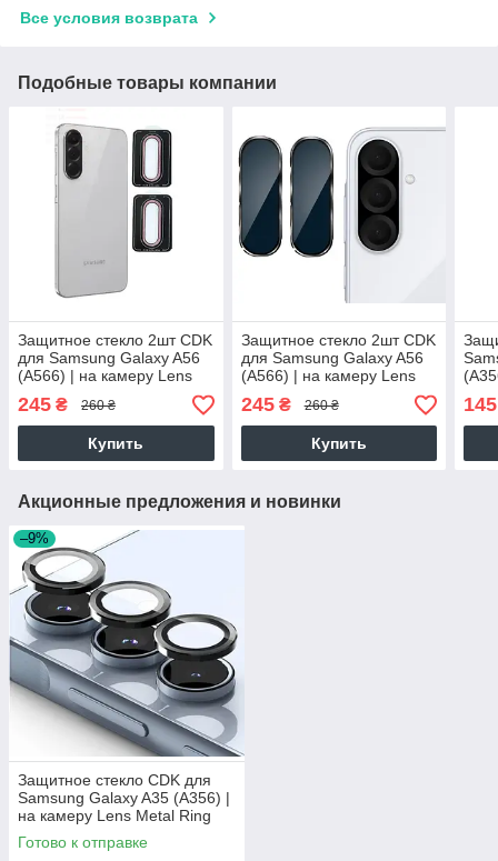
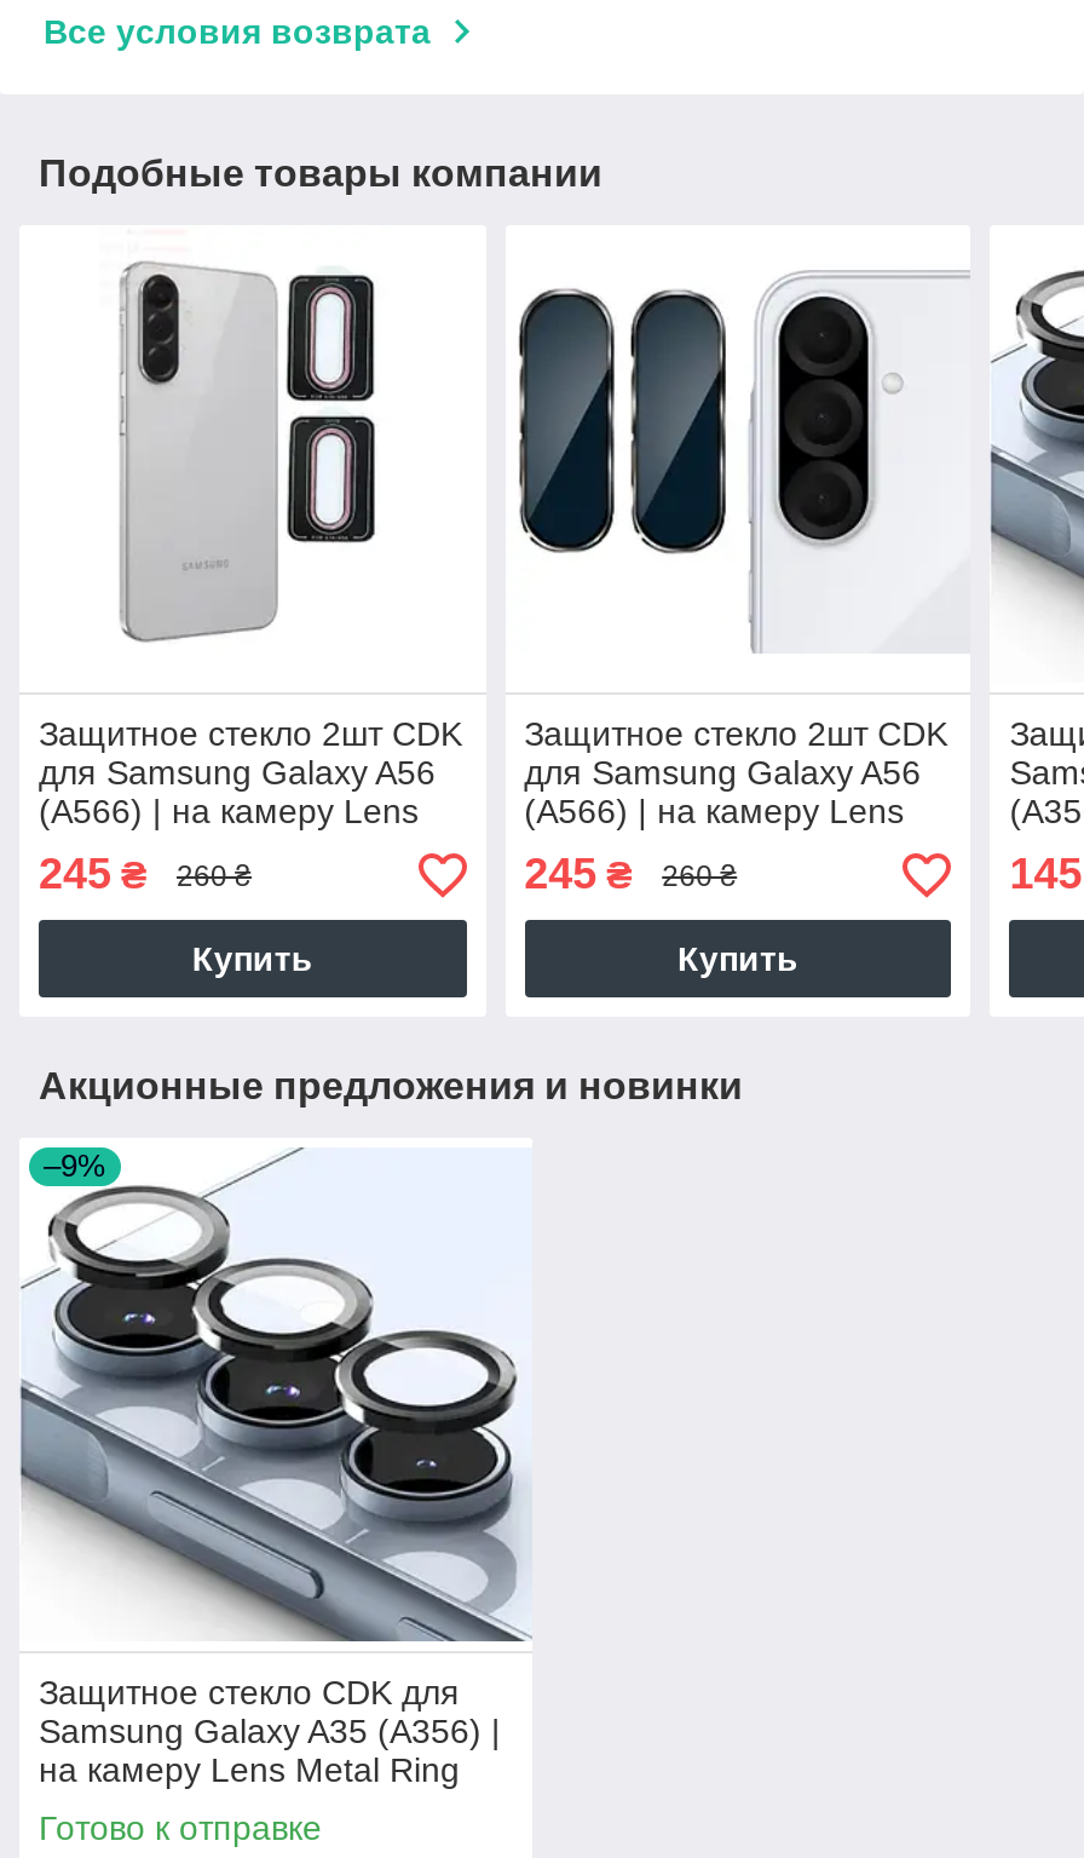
none -> [990,269,1077,620] [image]

